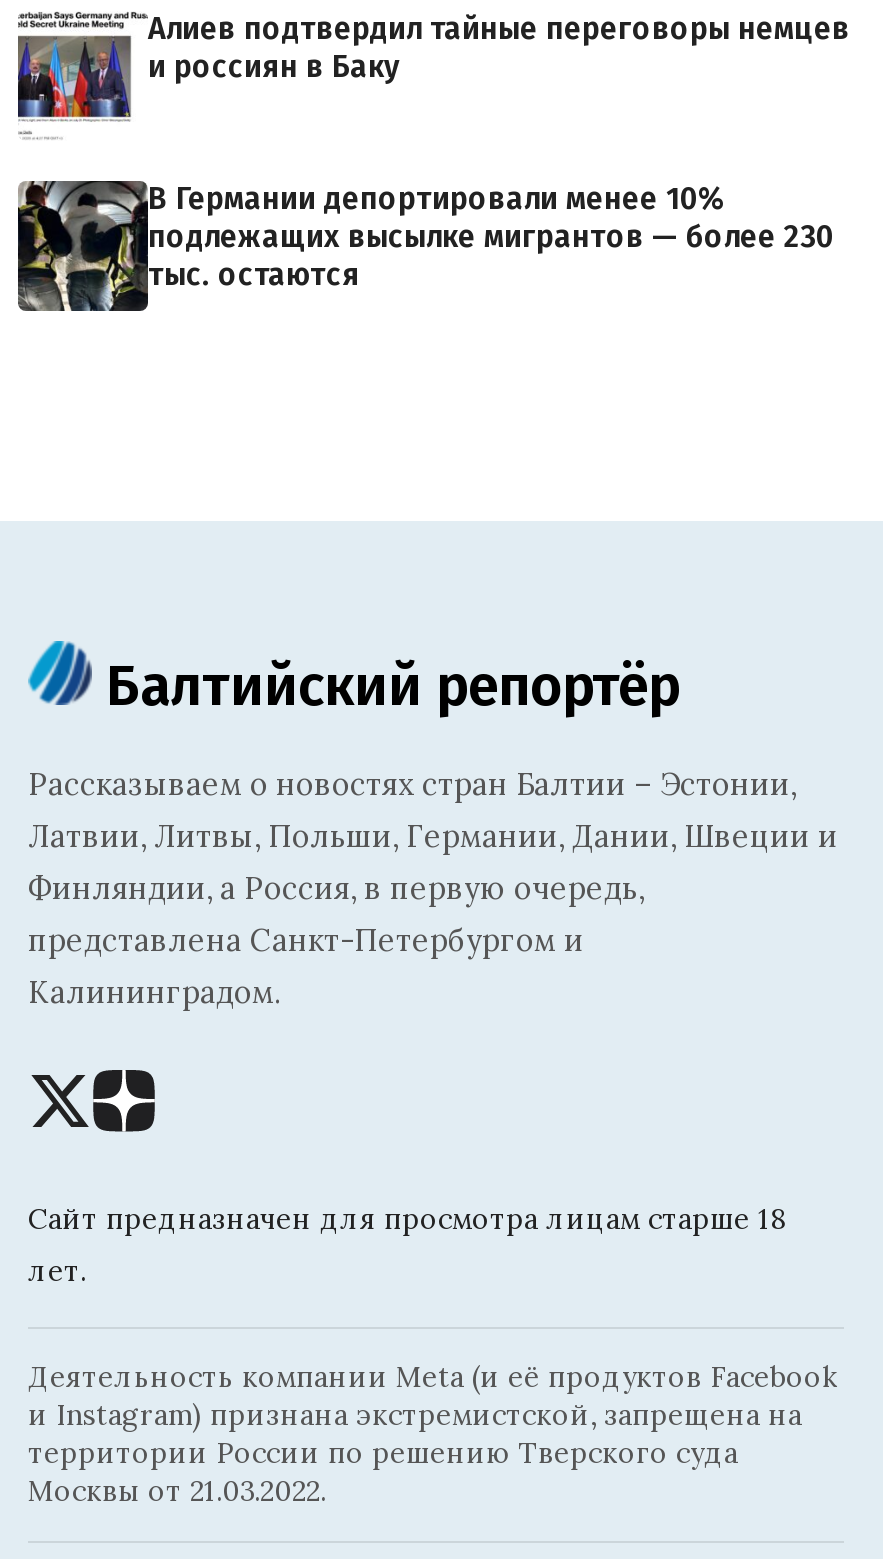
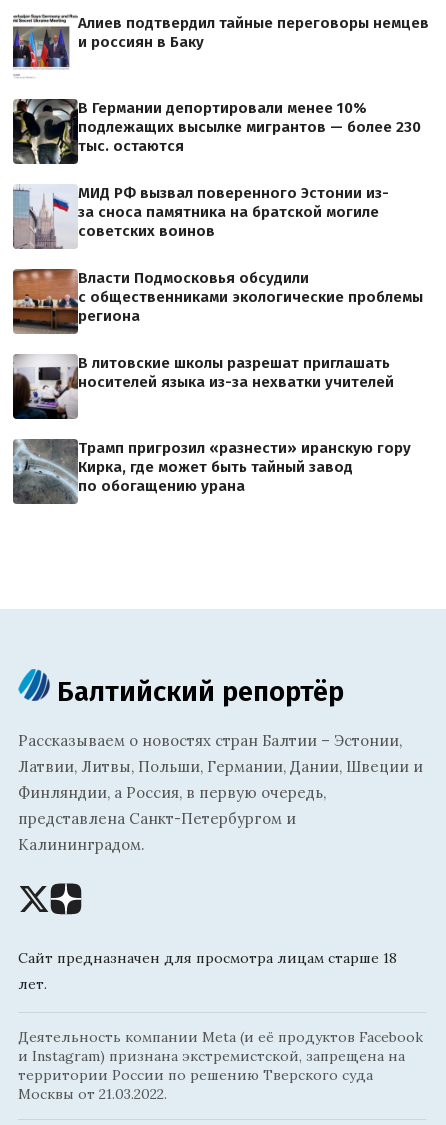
none -> [12,184,423,391] [image] | МИД РФ вызвал поверенного Эстонии из- | за сноса памятника на братской могиле | советских воинов | Власти Подмосковья обсудили | с общественниками экологические проблемы | региона | В литовские школы разрешат приглашать | носителей языка из-за нехватки учителей
none -> [12,356,411,495] [image] | Трамп пригрозил «разнести» иранскую гору | Кирка, где может быть тайный завод | по обогащению урана
none -> [12,268,78,335] [image]
none -> [13,439,74,504] [image]

